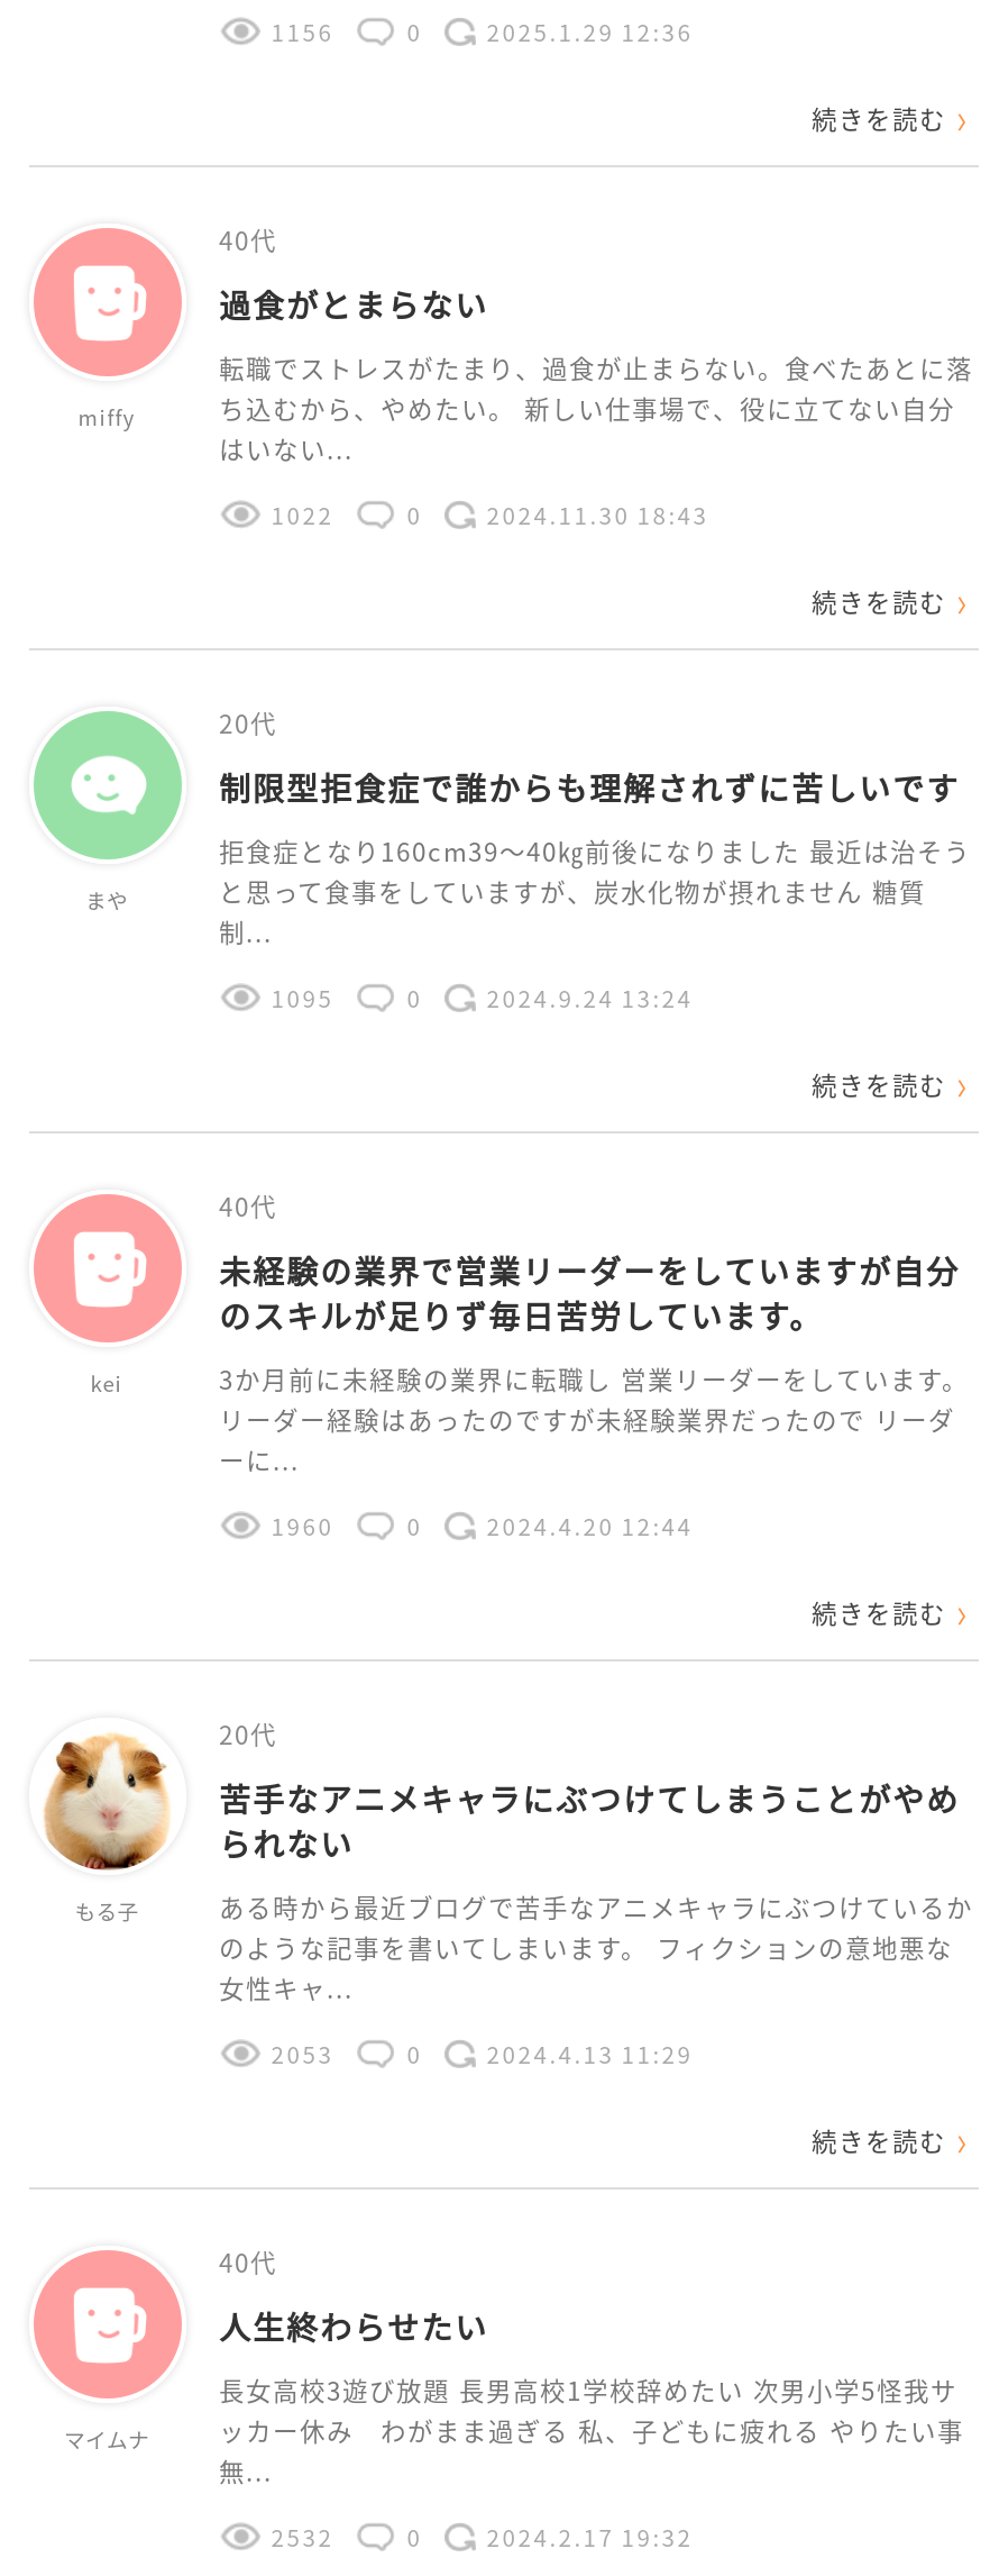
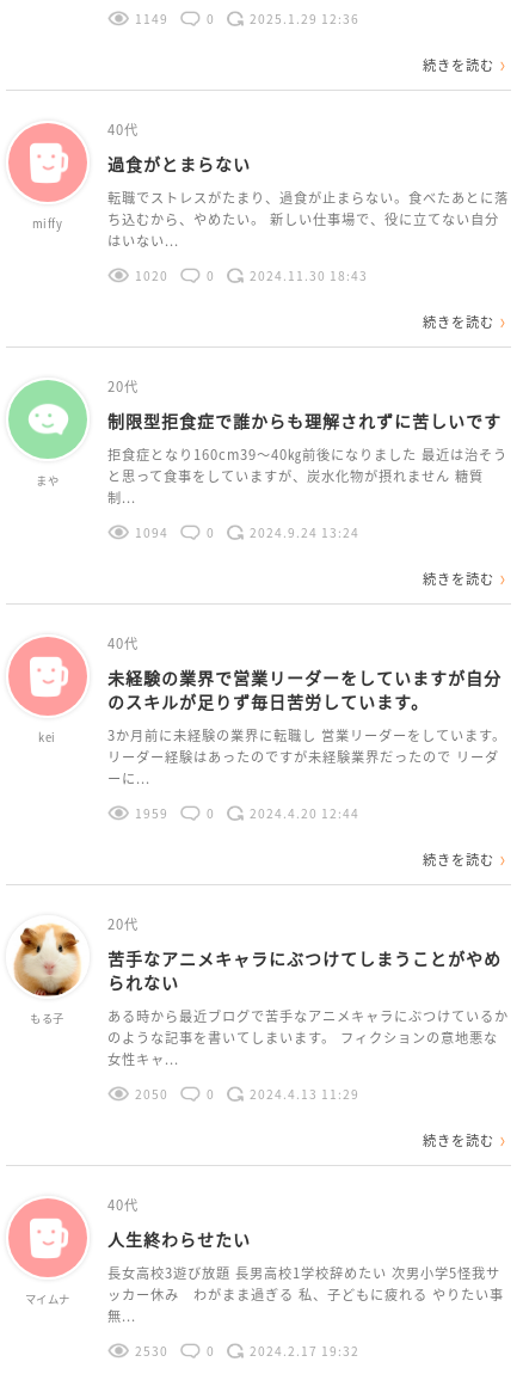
[271,15,334,48] 1156 -> [135,10,168,27] 1149
[271,498,334,531] 1022 -> [135,266,168,284] 1020
[271,981,334,1014] 1095 -> [135,523,168,541] 1094
[271,1509,334,1542] 1960 -> [135,804,168,822] 1959
[271,2037,334,2070] 2053 -> [135,1085,168,1103] 2050
[271,2520,334,2554] 2532 -> [135,1342,168,1360] 2530

